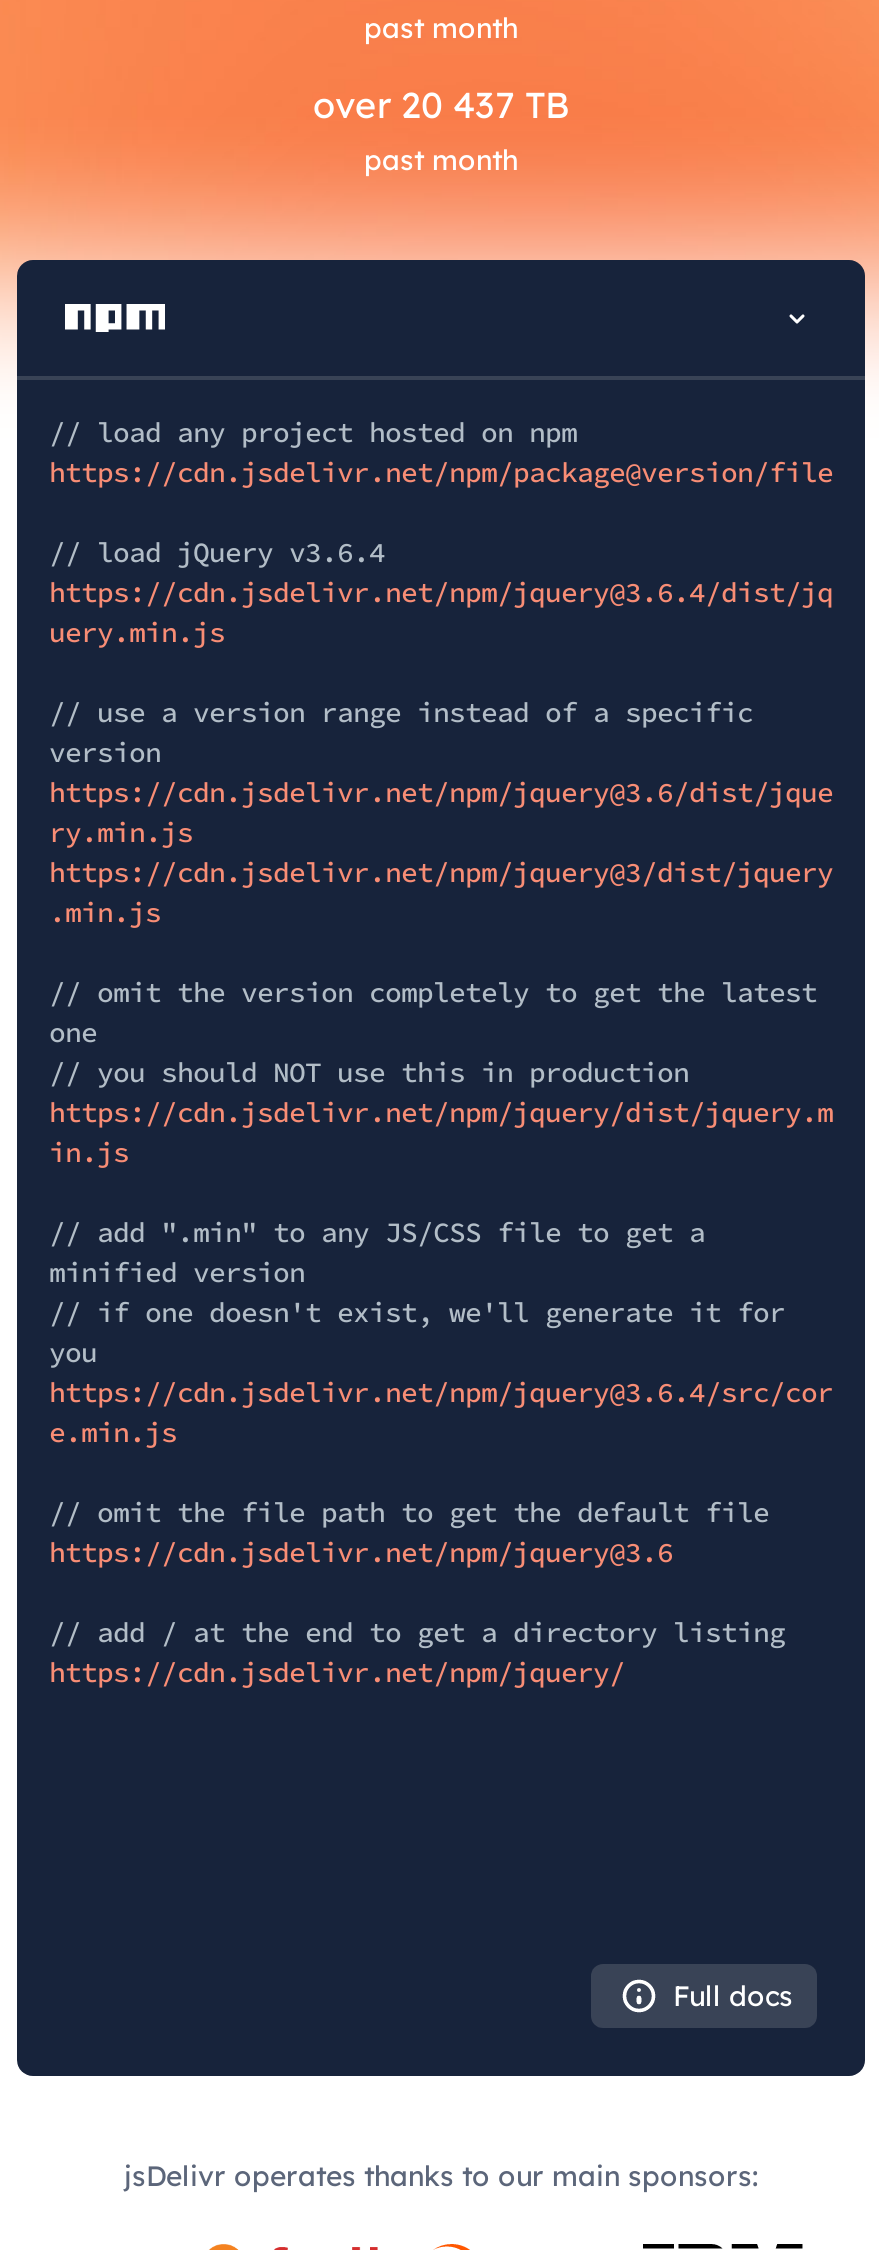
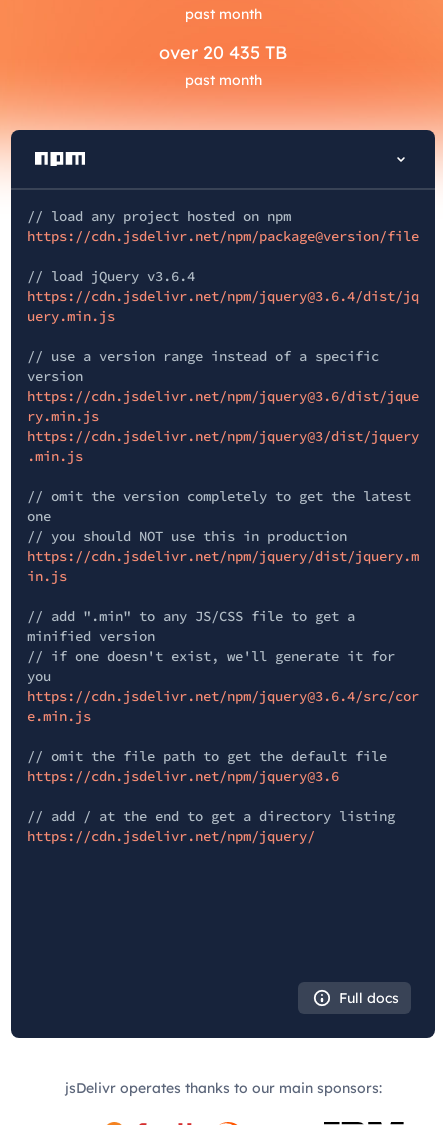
[313,82,569,128] over 20 437 TB -> [159,41,287,64] over 20 435 TB

